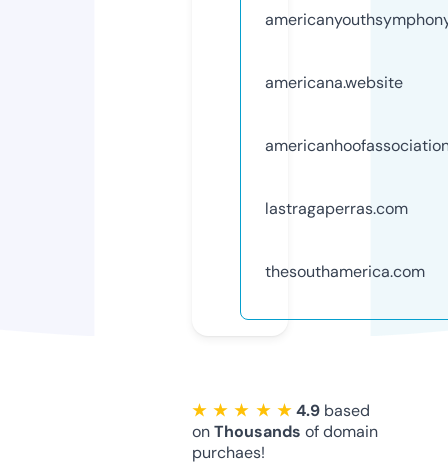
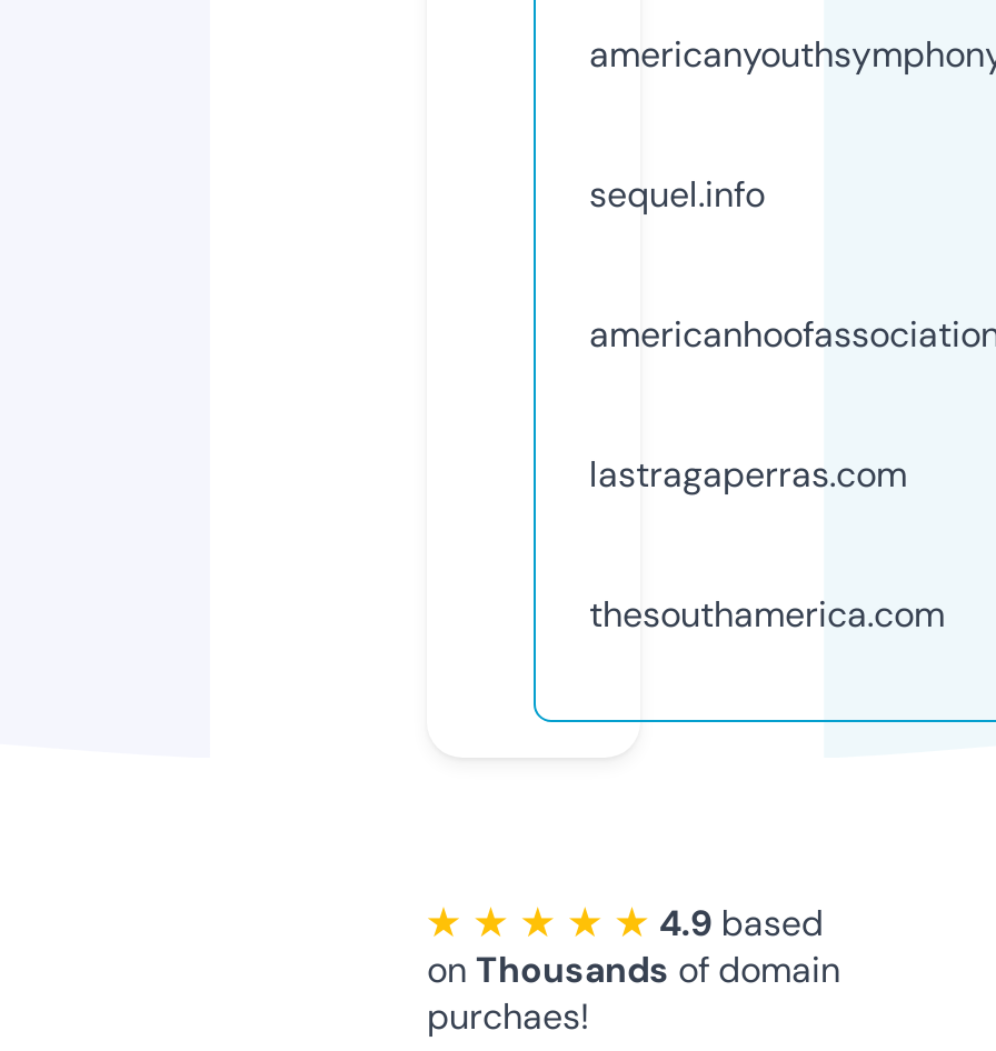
[265,72,403,93] americana.website -> [589,171,765,217] sequel.info

